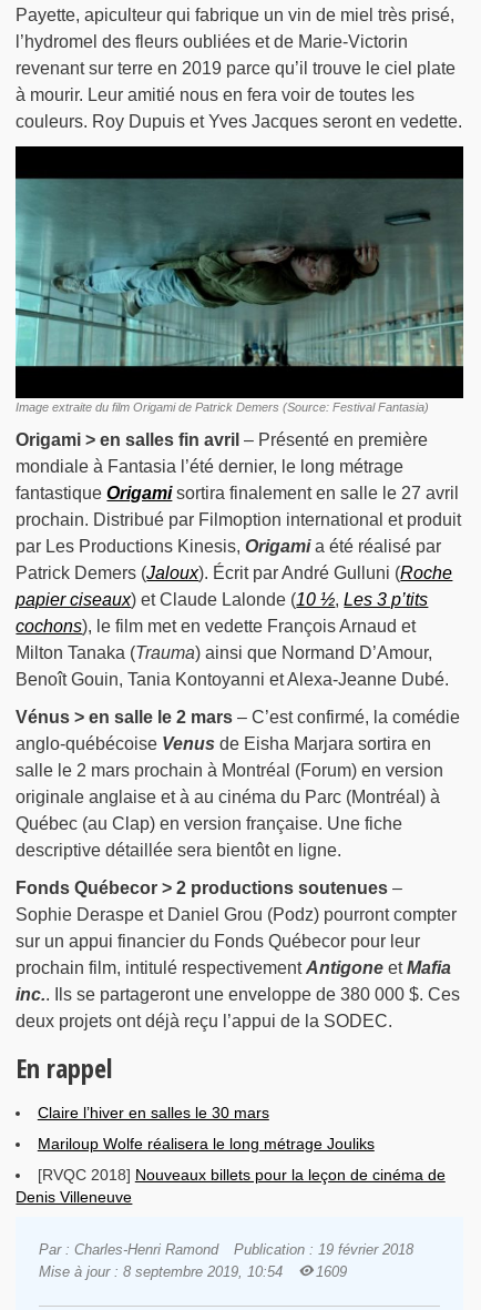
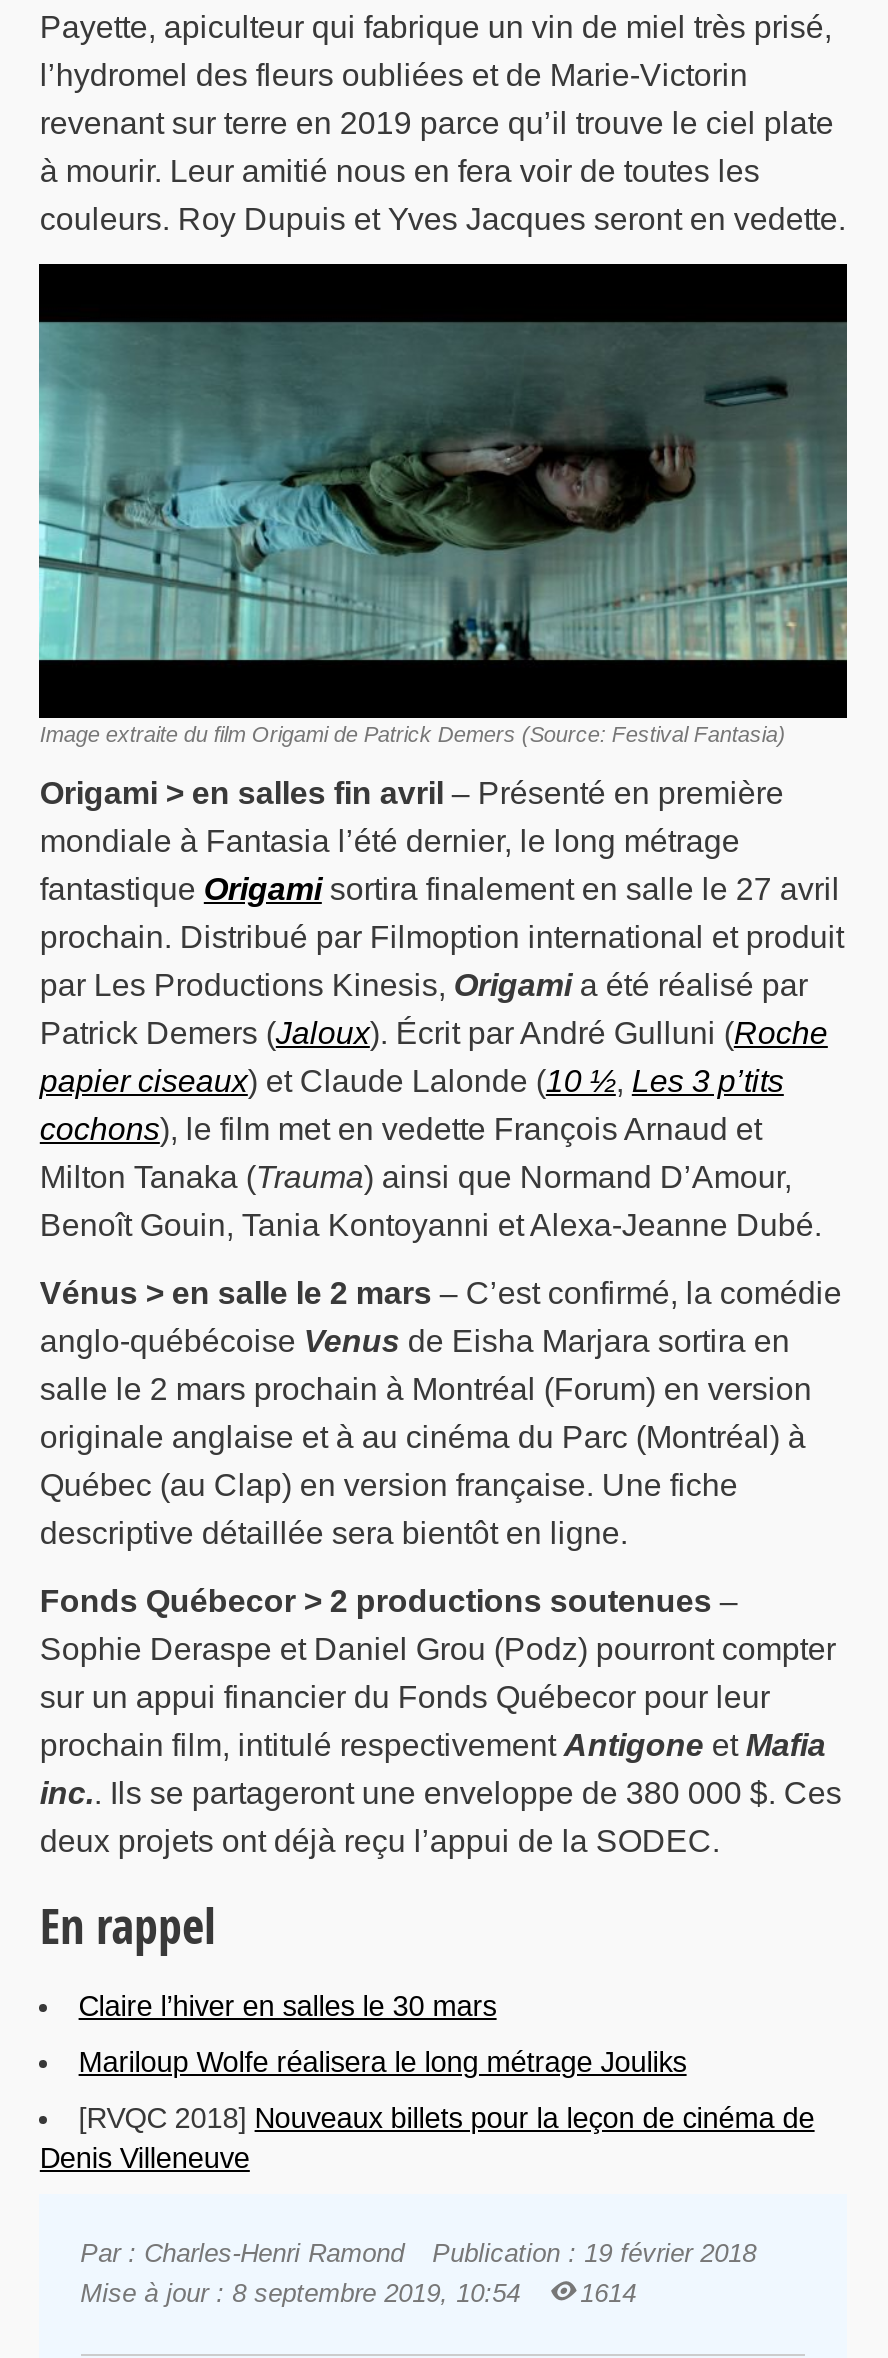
[38,1264,346,1280] Mise à jour : 8 septembre 2019, 10:54 1609 -> [80,2278,636,2308] Mise à jour : 8 septembre 2019, 10:54 1614

